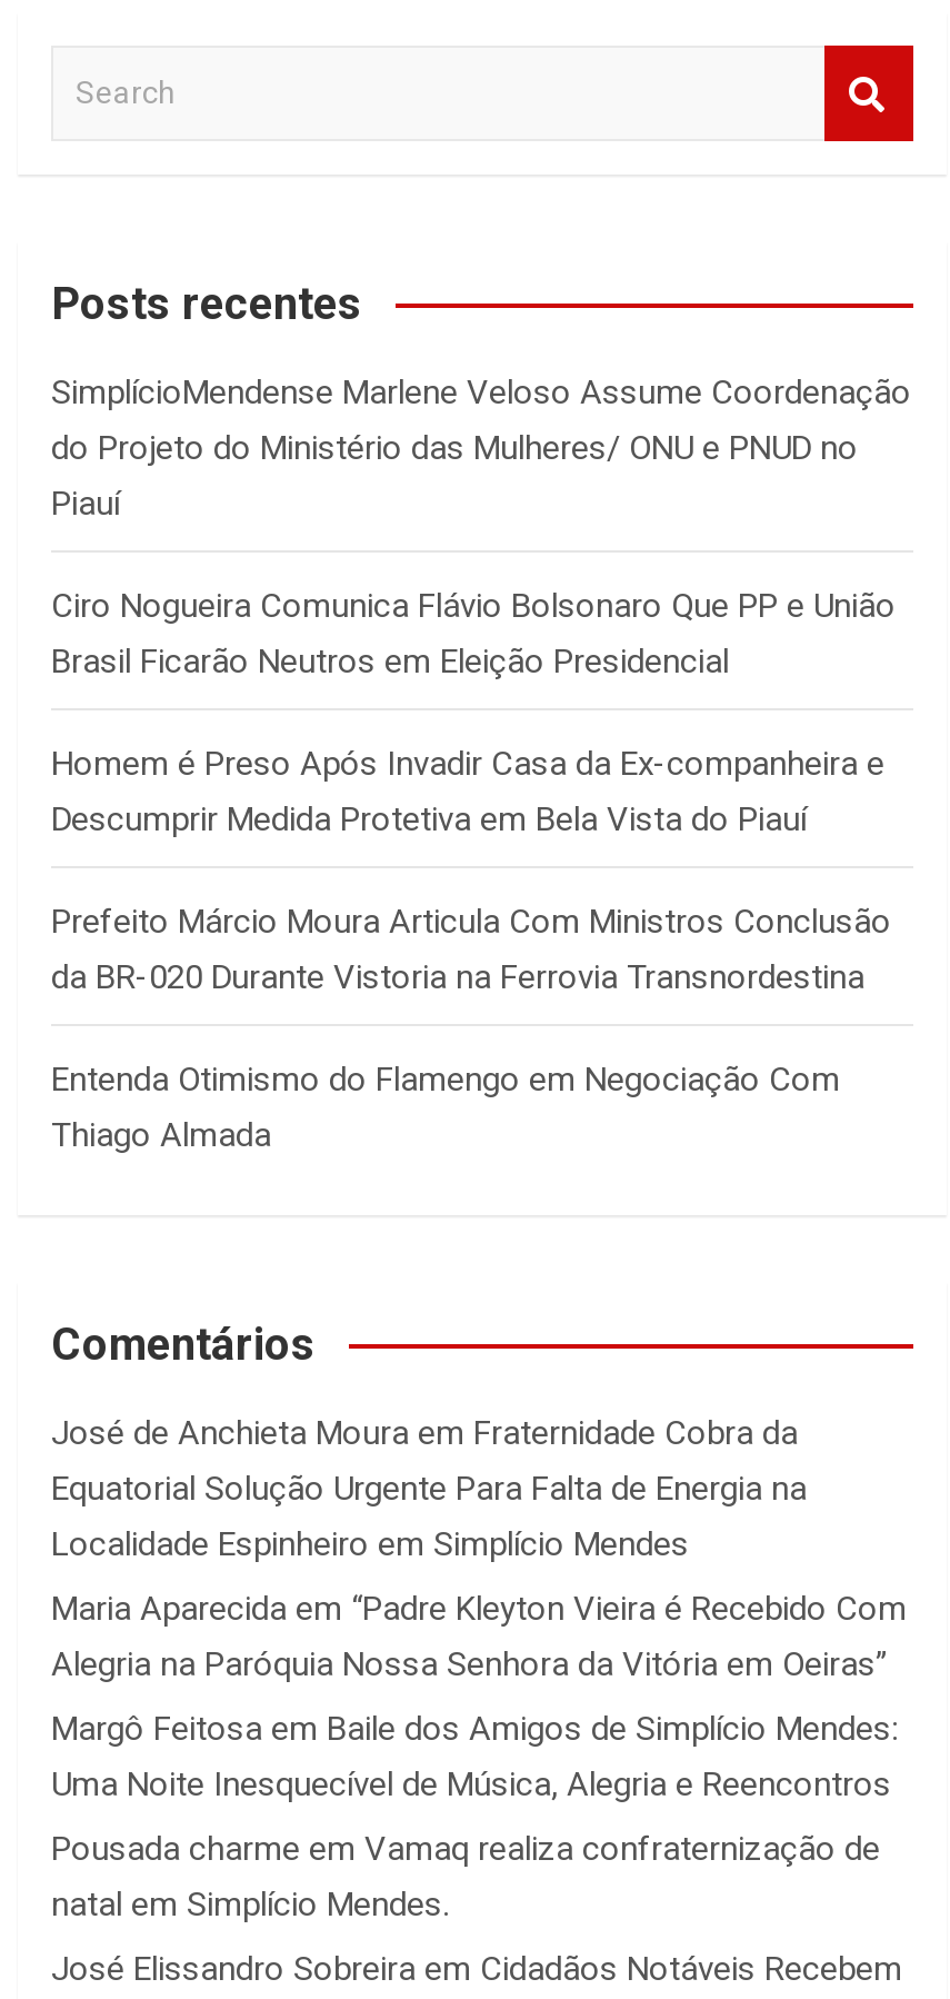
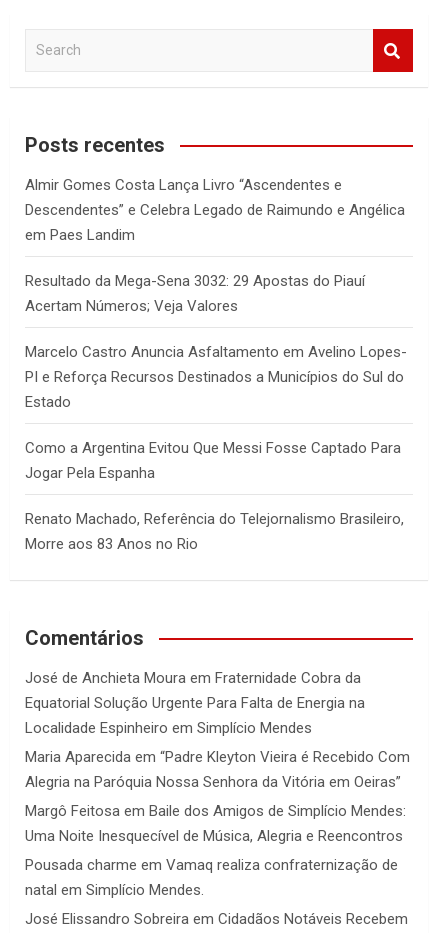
[51,372,911,524] SimplícioMendense Marlene Veloso Assume Coordenação | do Projeto do Ministério das Mulheres/ ONU e PNUD no | Piauí -> [25,176,405,244] Almir Gomes Costa Lança Livro “Ascendentes e | Descendentes” e Celebra Legado de Raimundo e Angélica | em Paes Landim
[51,586,896,682] Ciro Nogueira Comunica Flávio Bolsonaro Que PP e União | Brasil Ficarão Neutros em Eleição Presidencial -> [25,272,365,315] Resultado da Mega-Sena 3032: 29 Apostas do Piauí | Acertam Números; Veja Valores
[51,744,884,839] Homem é Preso Após Invadir Casa da Ex-companheira e | Descumprir Medida Protetiva em Bela Vista do Piauí -> [25,343,407,411] Marcelo Castro Anuncia Asfaltamento em Avelino Lopes- | PI e Reforça Recursos Destinados a Municípios do Sul do | Estado
[51,902,891,997] Prefeito Márcio Moura Articula Com Ministros Conclusão | da BR-020 Durante Vistoria na Ferrovia Transnordestina -> [25,439,401,482] Como a Argentina Evitou Que Messi Fosse Captado Para | Jogar Pela Espanha
[51,1060,840,1155] Entenda Otimismo do Flamengo em Negociação Com | Thiago Almada -> [25,510,404,553] Renato Machado, Referência do Telejornalismo Brasileiro, | Morre aos 83 Anos no Rio

